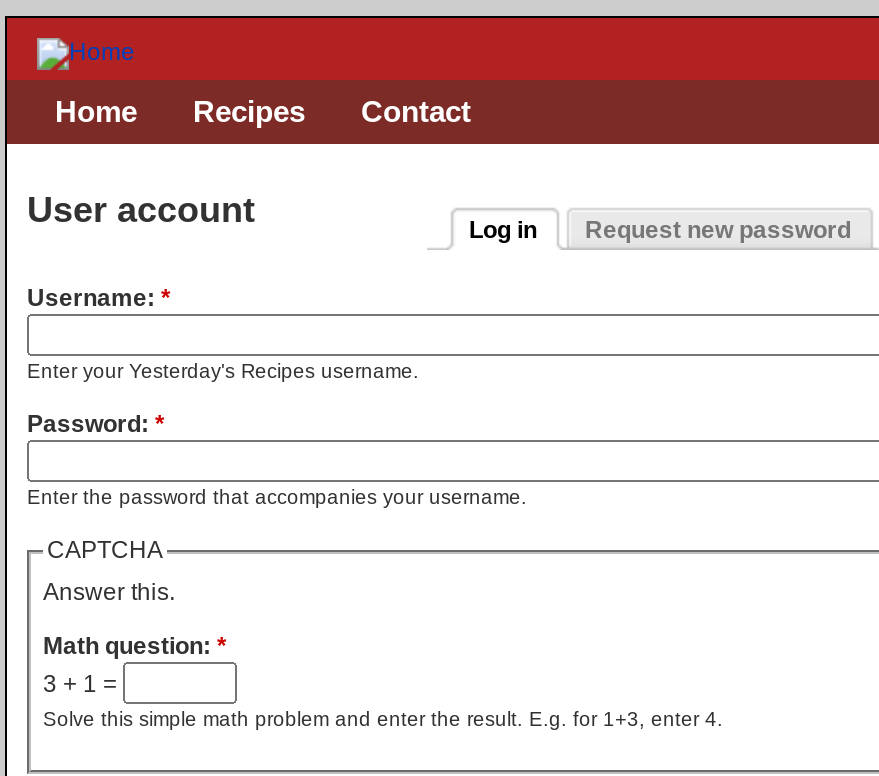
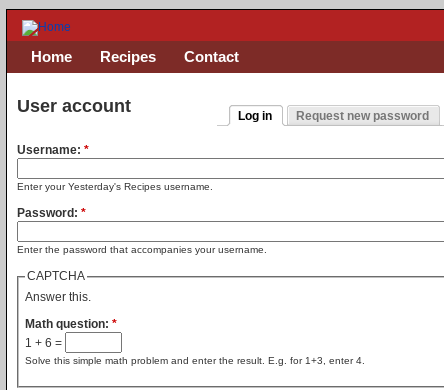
[43,670,123,698] 3 + 1 = -> [25,336,65,350] 1 + 6 =

